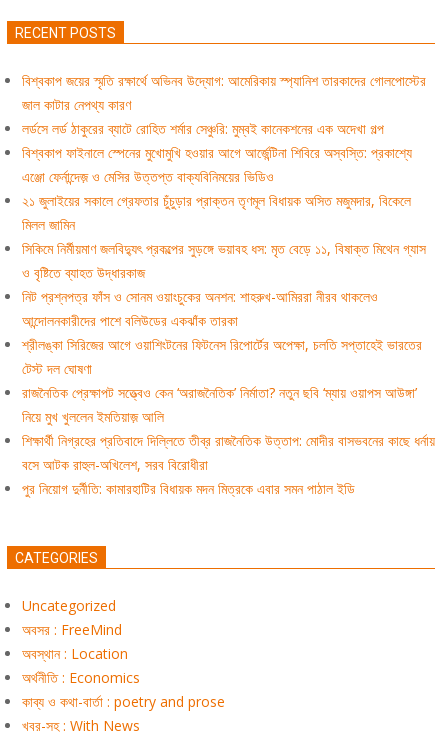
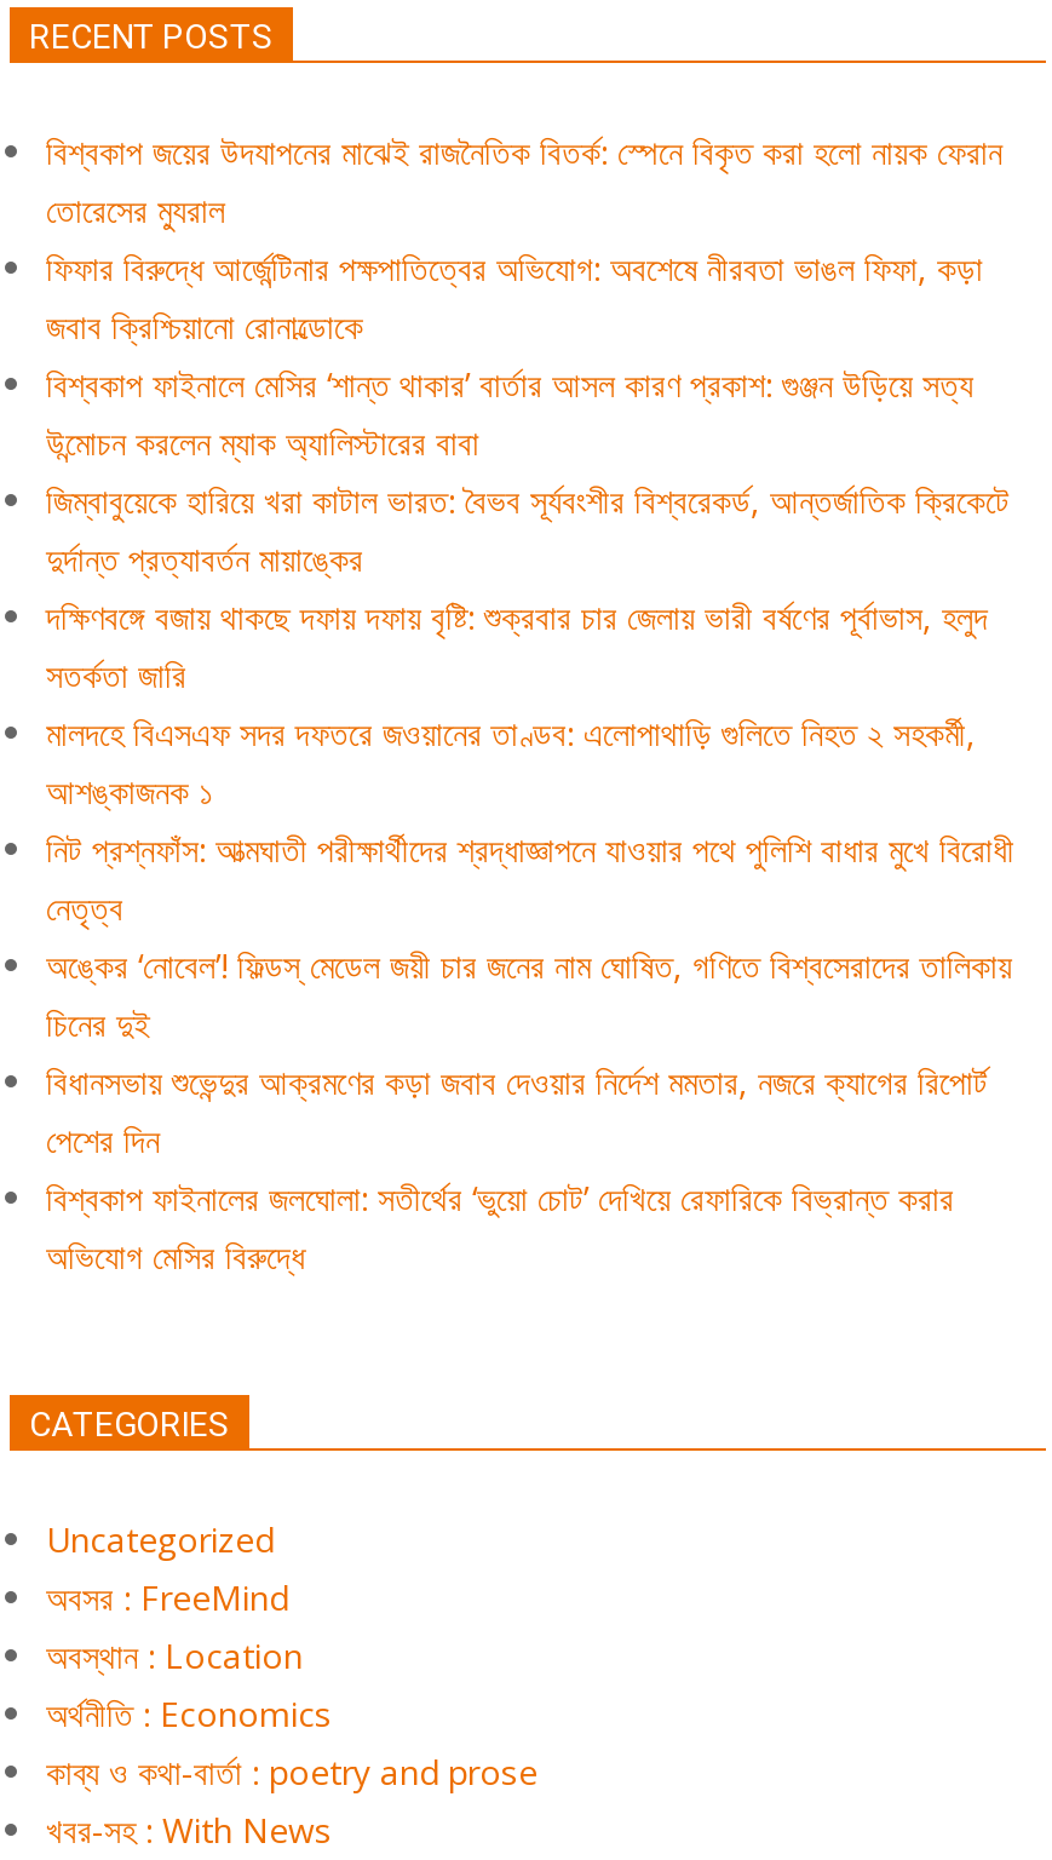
[22,71,435,498] বিশ্বকাপ জয়ের স্মৃতি রক্ষার্থে অভিনব উদ্যোগ: আমেরিকায় স্প্যানিশ তারকাদের গোলপোস্টের | জাল কাটার নেপথ্য কারণ | লর্ডসে লর্ড ঠাকুরের ব্যাটে রোহিত শর্মার সেঞ্চুরি: মুম্বই কানেকশনের এক অদেখা গল্প | বিশ্বকাপ ফাইনালে স্পেনের মুখোমুখি হওয়ার আগে আর্জেন্টিনা শিবিরে অস্বস্তি: প্রকাশ্যে | এঞ্জো ফের্নান্দেজ় ও মেসির উত্তপ্ত বাক্যবিনিময়ের ভিডিও | ২১ জুলাইয়ের সকালে গ্রেফতার চুঁচুড়ার প্রাক্তন তৃণমূল বিধায়ক অসিত মজুমদার, বিকেলে | মিলল জামিন | সিকিমে নির্মীয়মাণ জলবিদ্যুৎ প্রকল্পের সুড়ঙ্গে ভয়াবহ ধস: মৃত বেড়ে ১১, বিষাক্ত মিথেন গ্যাস | ও বৃষ্টিতে ব্যাহত উদ্ধারকাজ | নিট প্রশ্নপত্র ফাঁস ও সোনম ওয়াংচুকের অনশন: শাহরুখ-আমিররা নীরব থাকলেও | আন্দোলনকারীদের পাশে বলিউডের একঝাঁক তারকা | শ্রীলঙ্কা সিরিজের আগে ওয়াশিংটনের ফিটনেস রিপোর্টের অপেক্ষা, চলতি সপ্তাহেই ভারতের | টেস্ট দল ঘোষণা | রাজনৈতিক প্রেক্ষাপট সত্ত্বেও কেন ‘অরাজনৈতিক’ নির্মাতা? নতুন ছবি ‘ম্যায় ওয়াপস আউঙ্গা’ | নিয়ে মুখ খুললেন ইমতিয়াজ় আলি | শিক্ষার্থী নিগ্রহের প্রতিবাদে দিল্লিতে তীব্র রাজনৈতিক উত্তাপ: মোদীর বাসভবনের কাছে ধর্নায় | বসে আটক রাহুল-অখিলেশ, সরব বিরোধীরা | পুর নিয়োগ দুর্নীতি: কামারহাটির বিধায়ক মদন মিত্রকে এবার সমন পাঠাল ইডি -> [46,128,1014,1278] বিশ্বকাপ জয়ের উদযাপনের মাঝেই রাজনৈতিক বিতর্ক: স্পেনে বিকৃত করা হলো নায়ক ফেরান | তোরেসের ম্যুরাল | ফিফার বিরুদ্ধে আর্জেন্টিনার পক্ষপাতিত্বের অভিযোগ: অবশেষে নীরবতা ভাঙল ফিফা, কড়া | জবাব ক্রিশ্চিয়ানো রোনাল্ডোকে | বিশ্বকাপ ফাইনালে মেসির ‘শান্ত থাকার’ বার্তার আসল কারণ প্রকাশ: গুঞ্জন উড়িয়ে সত্য | উন্মোচন করলেন ম্যাক অ্যালিস্টারের বাবা | জিম্বাবুয়েকে হারিয়ে খরা কাটাল ভারত: বৈভব সূর্যবংশীর বিশ্বরেকর্ড, আন্তর্জাতিক ক্রিকেটে | দুর্দান্ত প্রত্যাবর্তন মায়াঙ্কের | দক্ষিণবঙ্গে বজায় থাকছে দফায় দফায় বৃষ্টি: শুক্রবার চার জেলায় ভারী বর্ষণের পূর্বাভাস, হলুদ | সতর্কতা জারি | মালদহে বিএসএফ সদর দফতরে জওয়ানের তাণ্ডব: এলোপাথাড়ি গুলিতে নিহত ২ সহকর্মী, | আশঙ্কাজনক ১ | নিট প্রশ্নফাঁস: আত্মঘাতী পরীক্ষার্থীদের শ্রদ্ধাজ্ঞাপনে যাওয়ার পথে পুলিশি বাধার মুখে বিরোধী | নেতৃত্ব | অঙ্কের ‘নোবেল’! ফিল্ডস্‌ মেডেল জয়ী চার জনের নাম ঘোষিত, গণিতে বিশ্বসেরাদের তালিকায় | চিনের দুই | বিধানসভায় শুভেন্দুর আক্রমণের কড়া জবাব দেওয়ার নির্দেশ মমতার, নজরে ক্যাগের রিপোর্ট | পেশের দিন | বিশ্বকাপ ফাইনালের জলঘোলা: সতীর্থের ‘ভুয়ো চোট’ দেখিয়ে রেফারিকে বিভ্রান্ত করার | অভিযোগ মেসির বিরুদ্ধে

